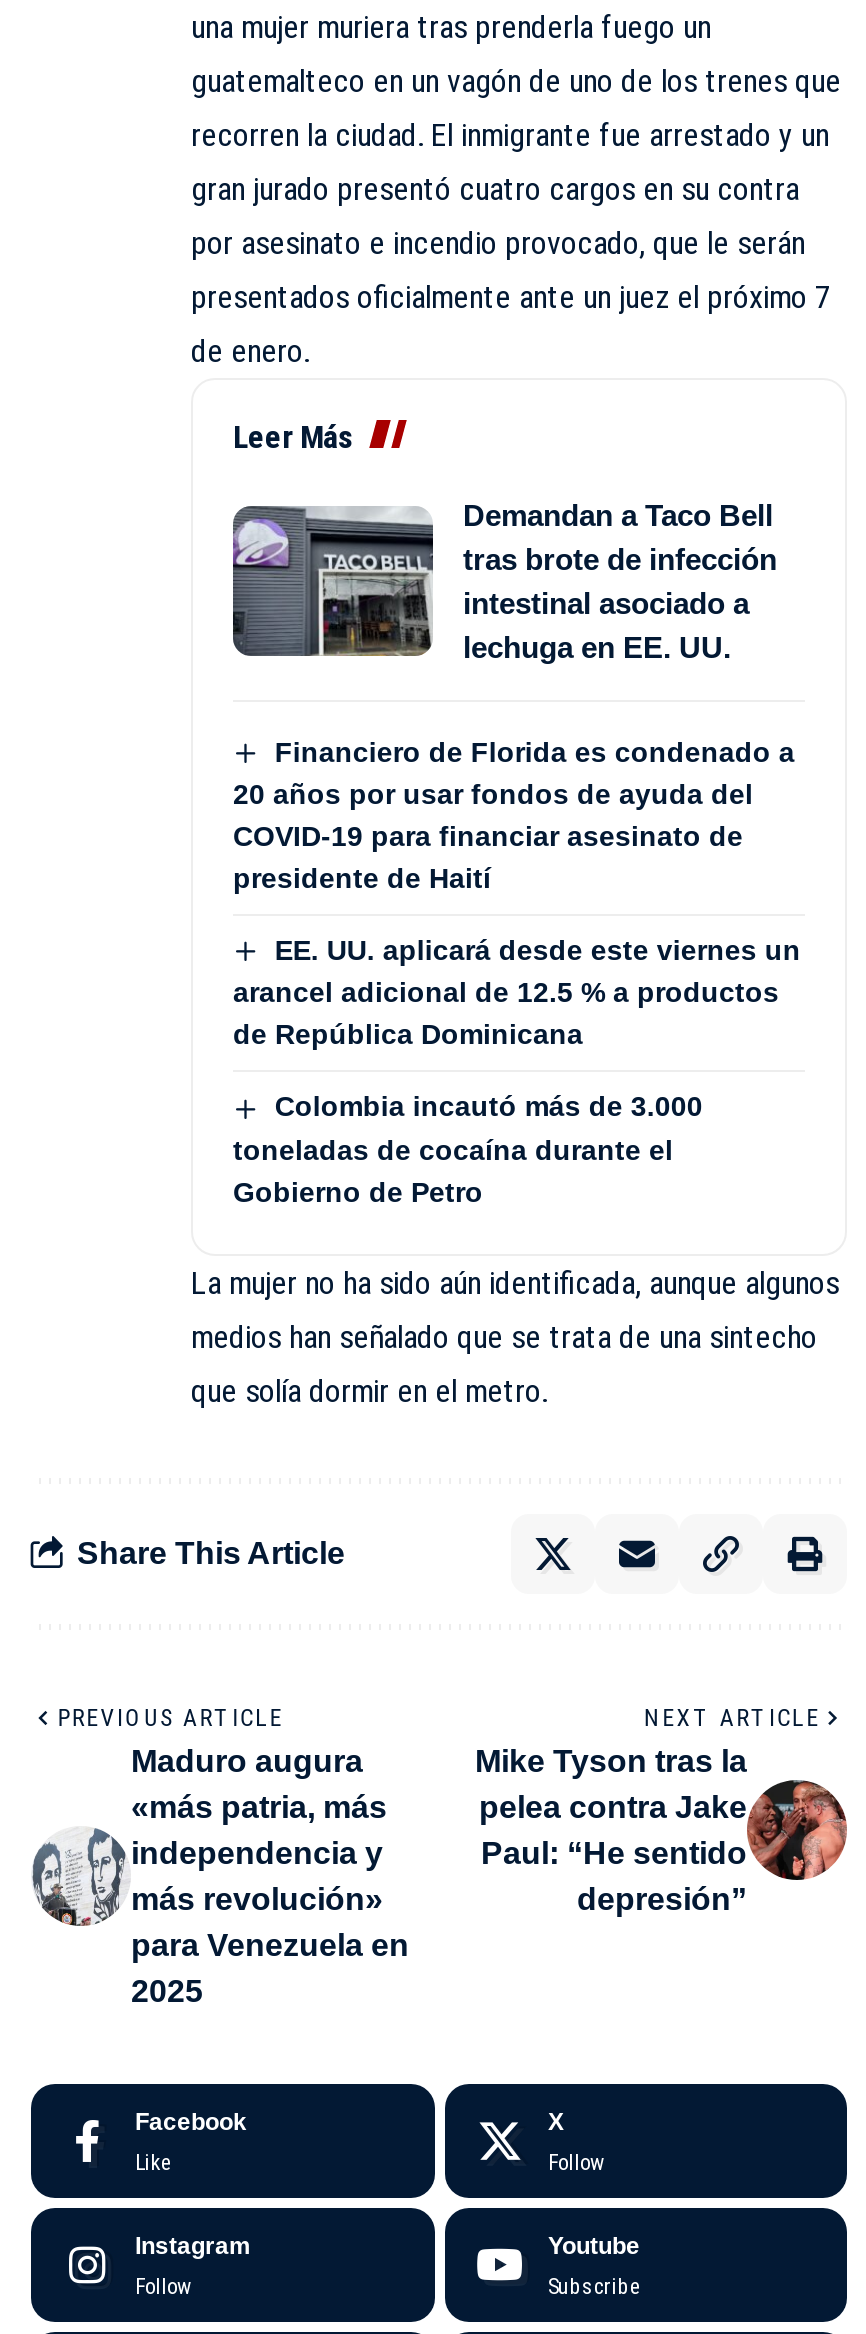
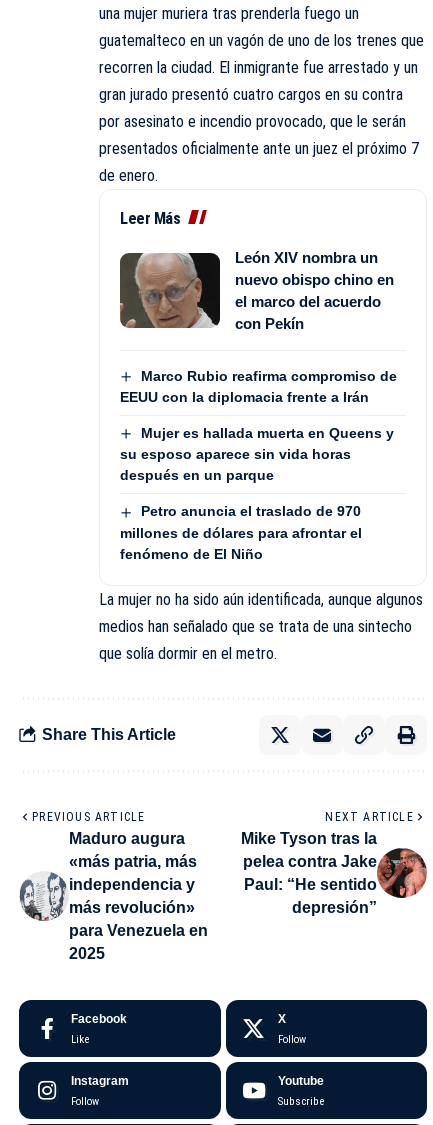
[231,498,777,664] [image] | Demandan a Taco Bell | tras brote de infección | intestinal asociado a | lechuga en EE. UU. -> [119,249,394,332] [image] | León XIV nombra un | nuevo obispo chino en | el marco del acuerdo | con Pekín
[233,736,795,894] Financiero de Florida es condenado a | 20 años por usar fondos de ayuda del | COVID-19 para financiar asesinato de | presidente de Haití -> [120,368,397,405] Marco Rubio reafirma compromiso de | EEUU con la diplomacia frente a Irán
[233,934,801,1051] EE. UU. aplicará desde este viernes un | arancel adicional de 12.5 % a productos | de República Dominicana -> [120,425,394,483] Mujer es hallada muerta en Queens y | su esposo aparece sin vida horas | después en un parque
[233,1091,703,1207] Colombia incautó más de 3.000 | toneladas de cocaína durante el | Gobierno de Petro -> [120,503,362,562] Petro anuncia el traslado de 970 | millones de dólares para afrontar el | fenómeno de El Niño

